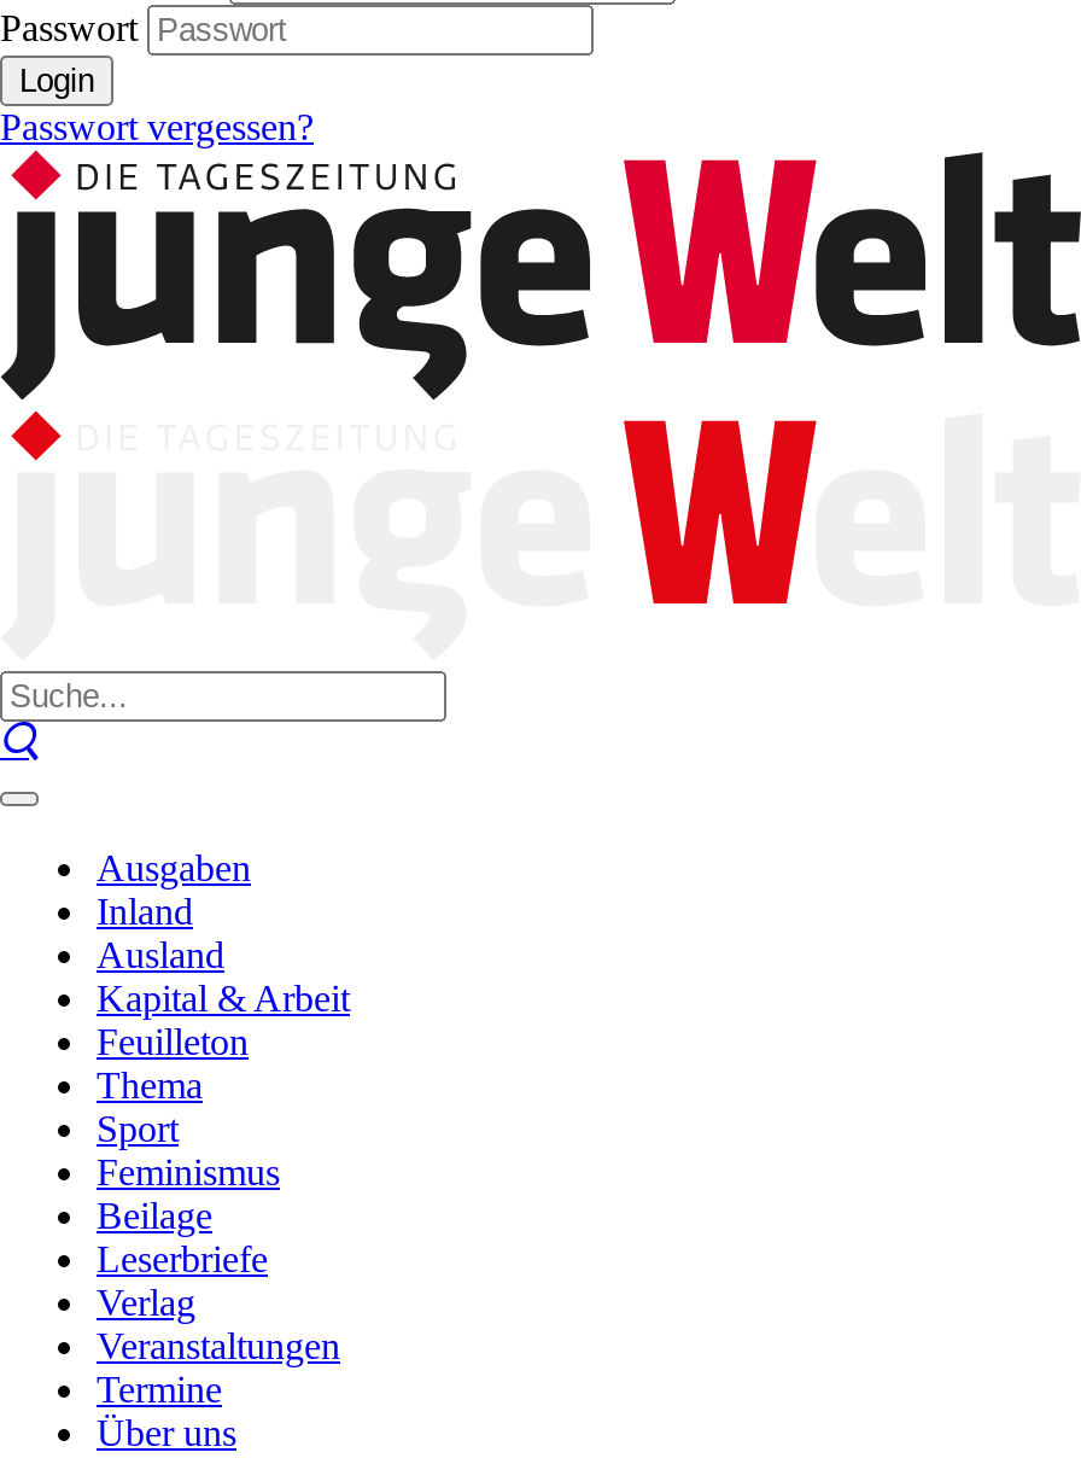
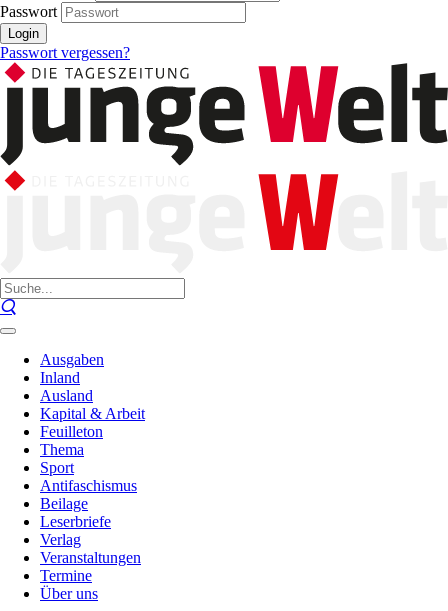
[97,1151,280,1192] Feminismus -> [40,477,137,494] Antifaschismus

